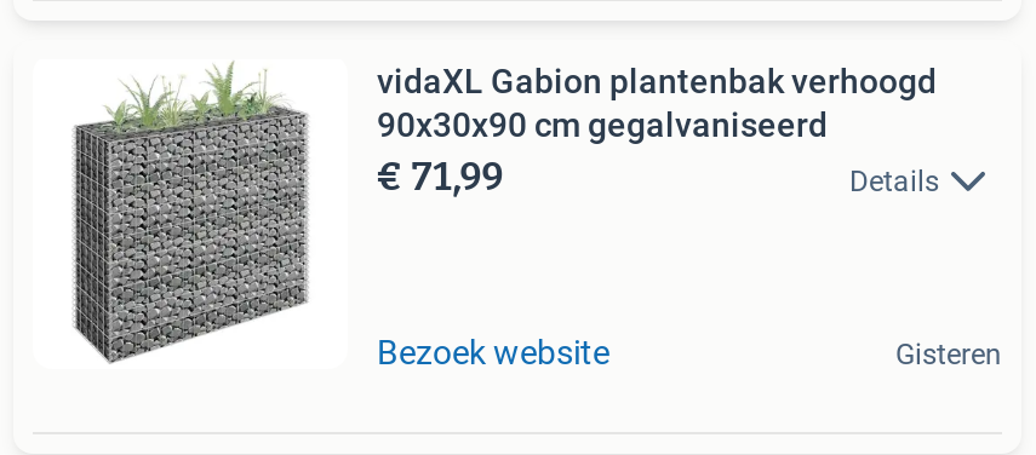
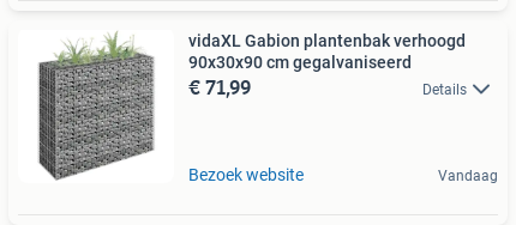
[895,338,1002,372] Gisteren -> [438,167,498,184] Vandaag

